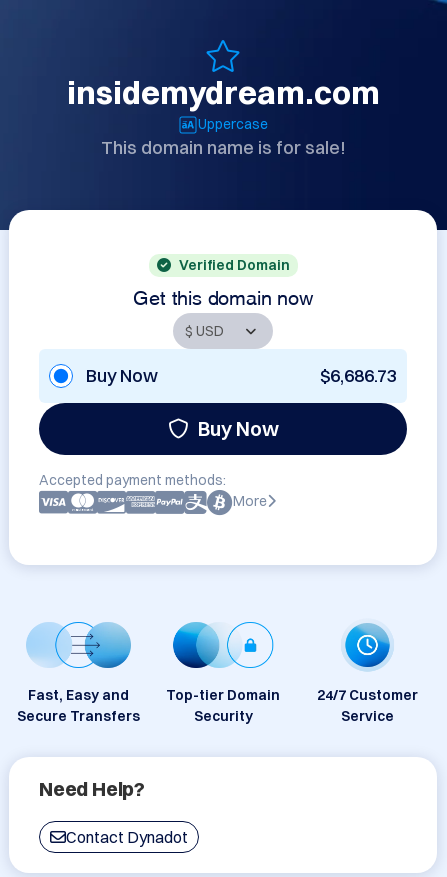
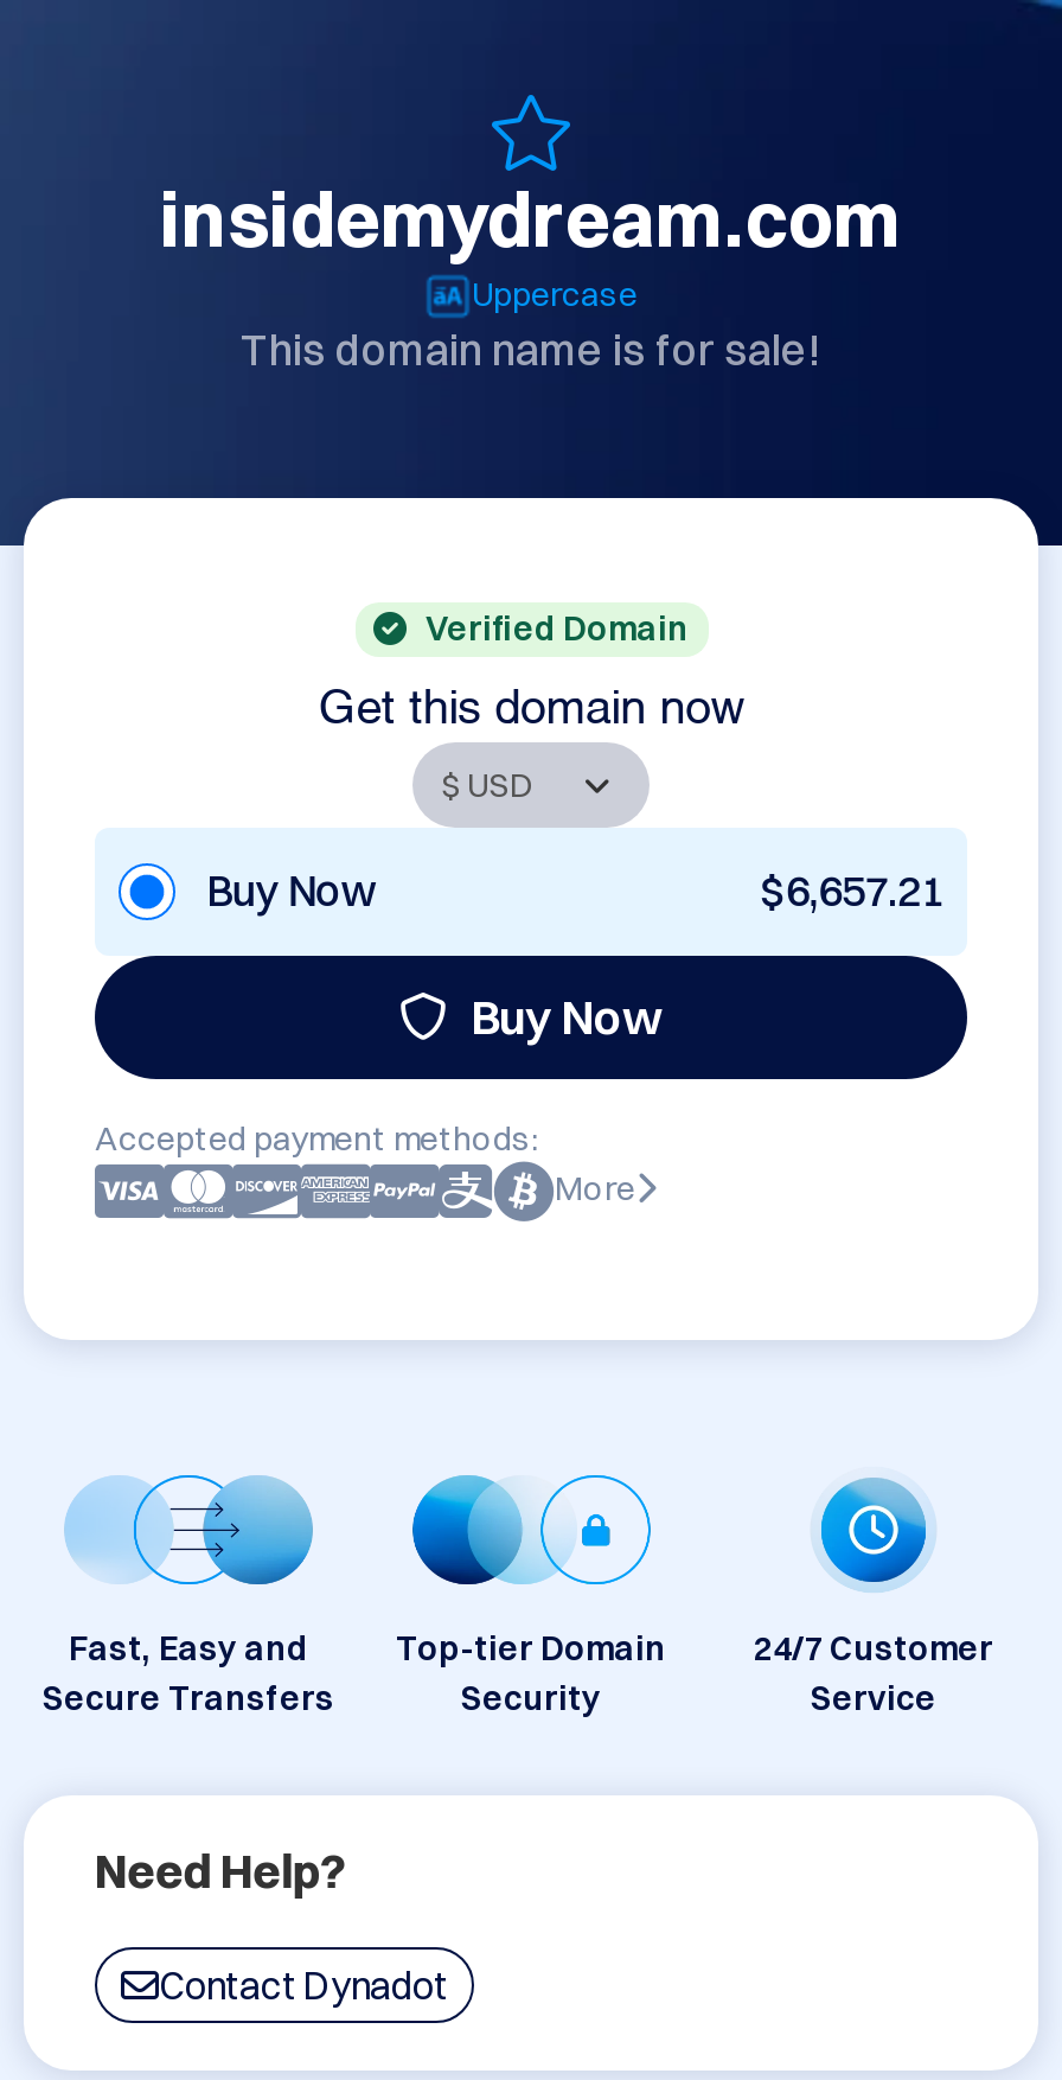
[320,364,397,387] $6,686.73 -> [760,863,943,918] $6,657.21

